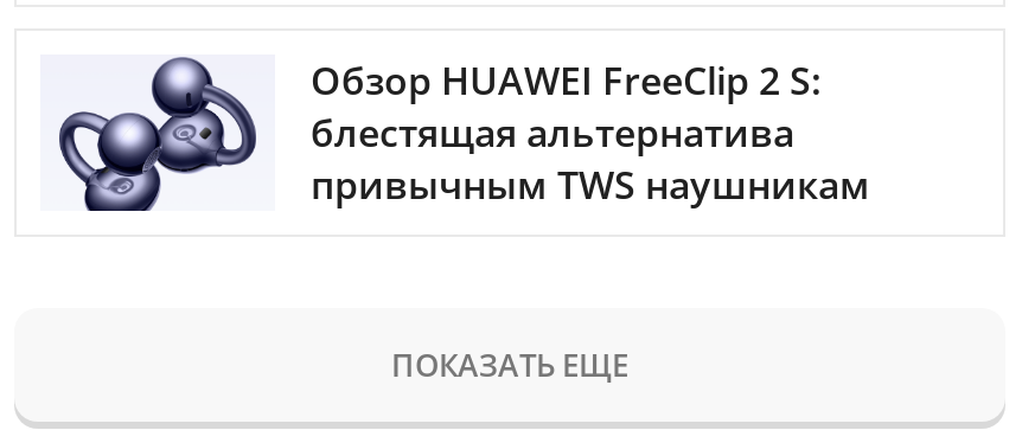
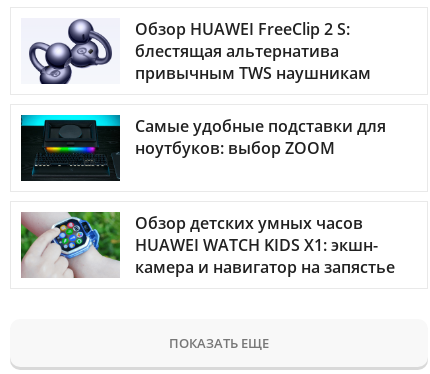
none -> [20,114,395,278] [image] | Самые удобные подставки для | ноутбуков: выбор ZOOM | Обзор детских умных часов | HUAWEI WATCH KIDS X1: экшн- | камера и навигатор на запястье
none -> [20,211,121,279] [image]

